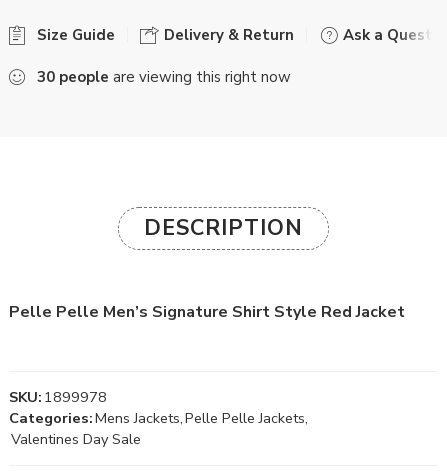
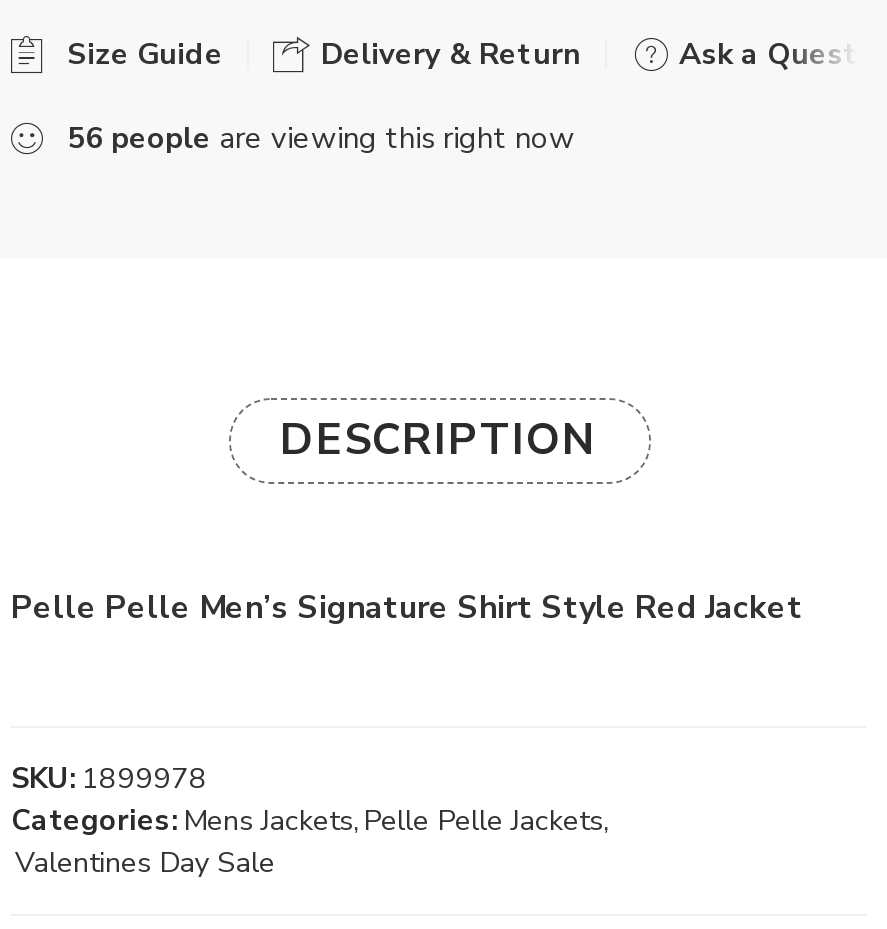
[37,67,291,87] 30 people are viewing this right now -> [67,117,575,157] 56 people are viewing this right now

